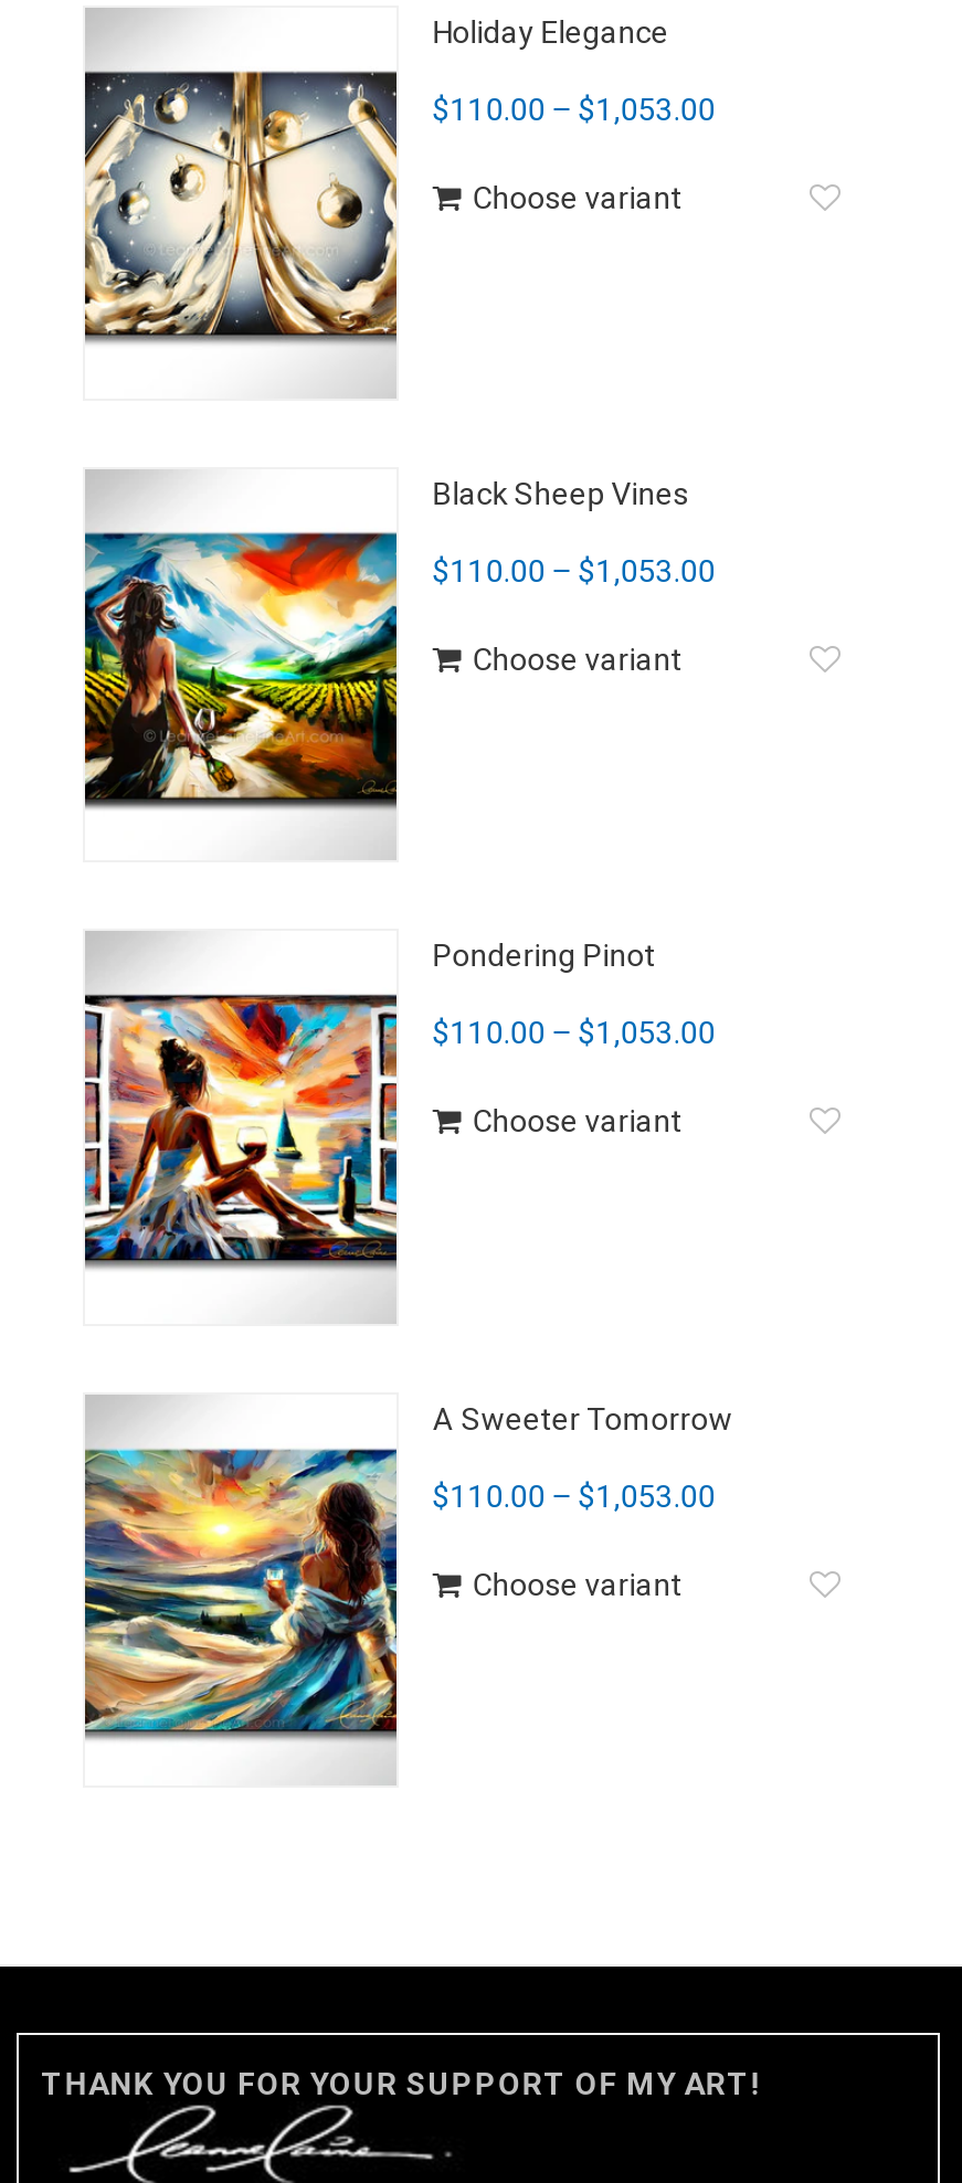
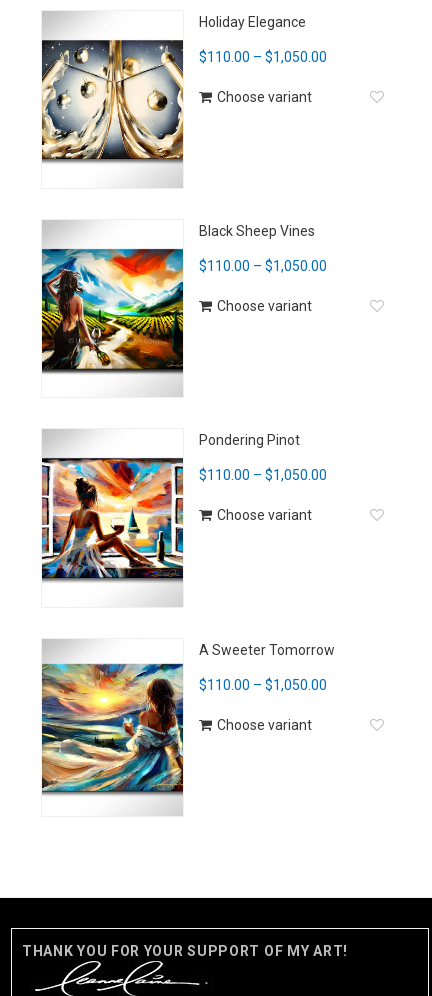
[432,92,715,127] $110.00 – $1,053.00 -> [199,49,327,65] $110.00 – $1,050.00
[432,554,715,589] $110.00 – $1,053.00 -> [199,258,327,274] $110.00 – $1,050.00
[432,1016,715,1051] $110.00 – $1,053.00 -> [199,467,327,483] $110.00 – $1,050.00
[432,1478,715,1513] $110.00 – $1,053.00 -> [199,677,327,693] $110.00 – $1,050.00

